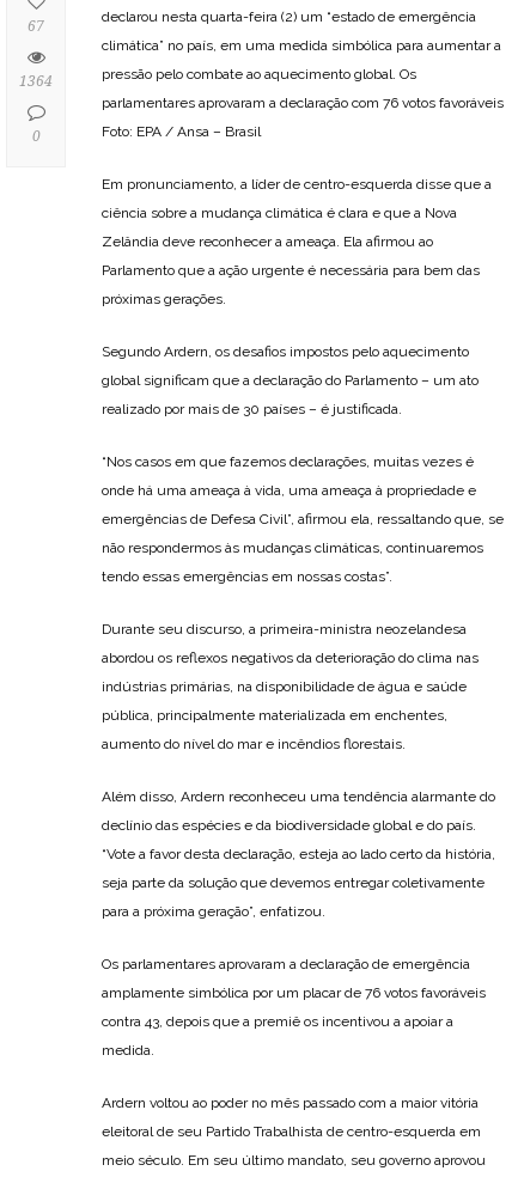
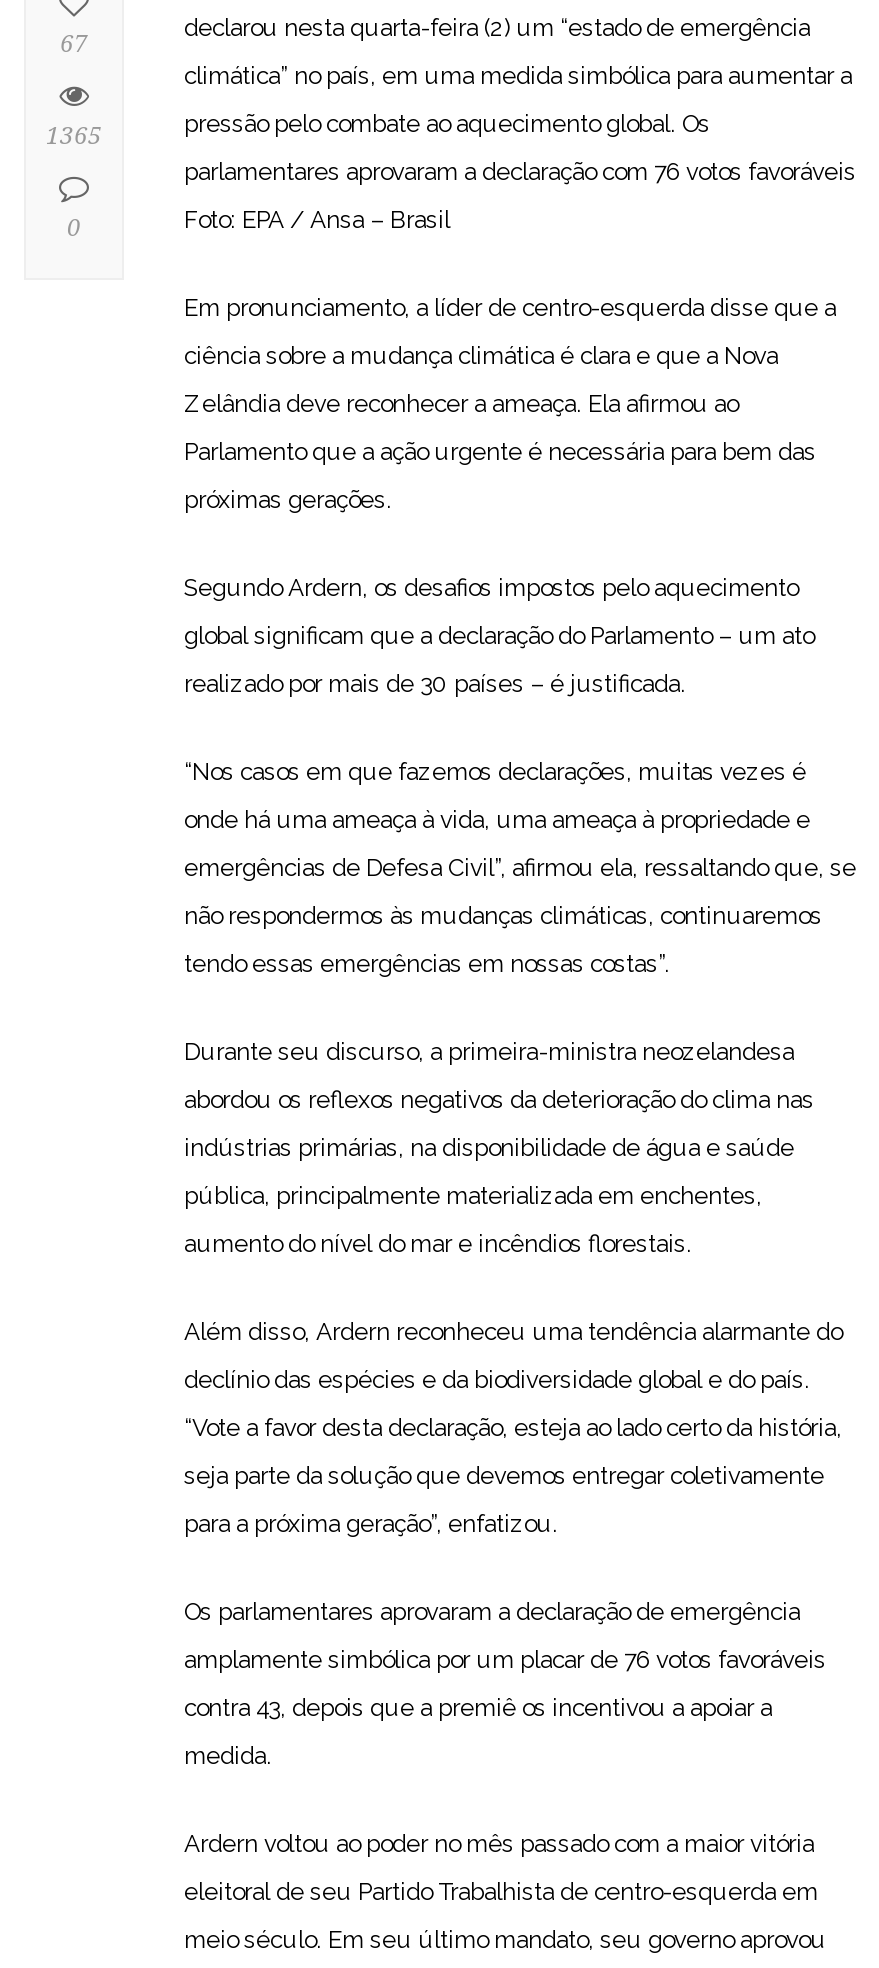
[19,73,53,89] 1364 -> [46,121,102,149] 1365

